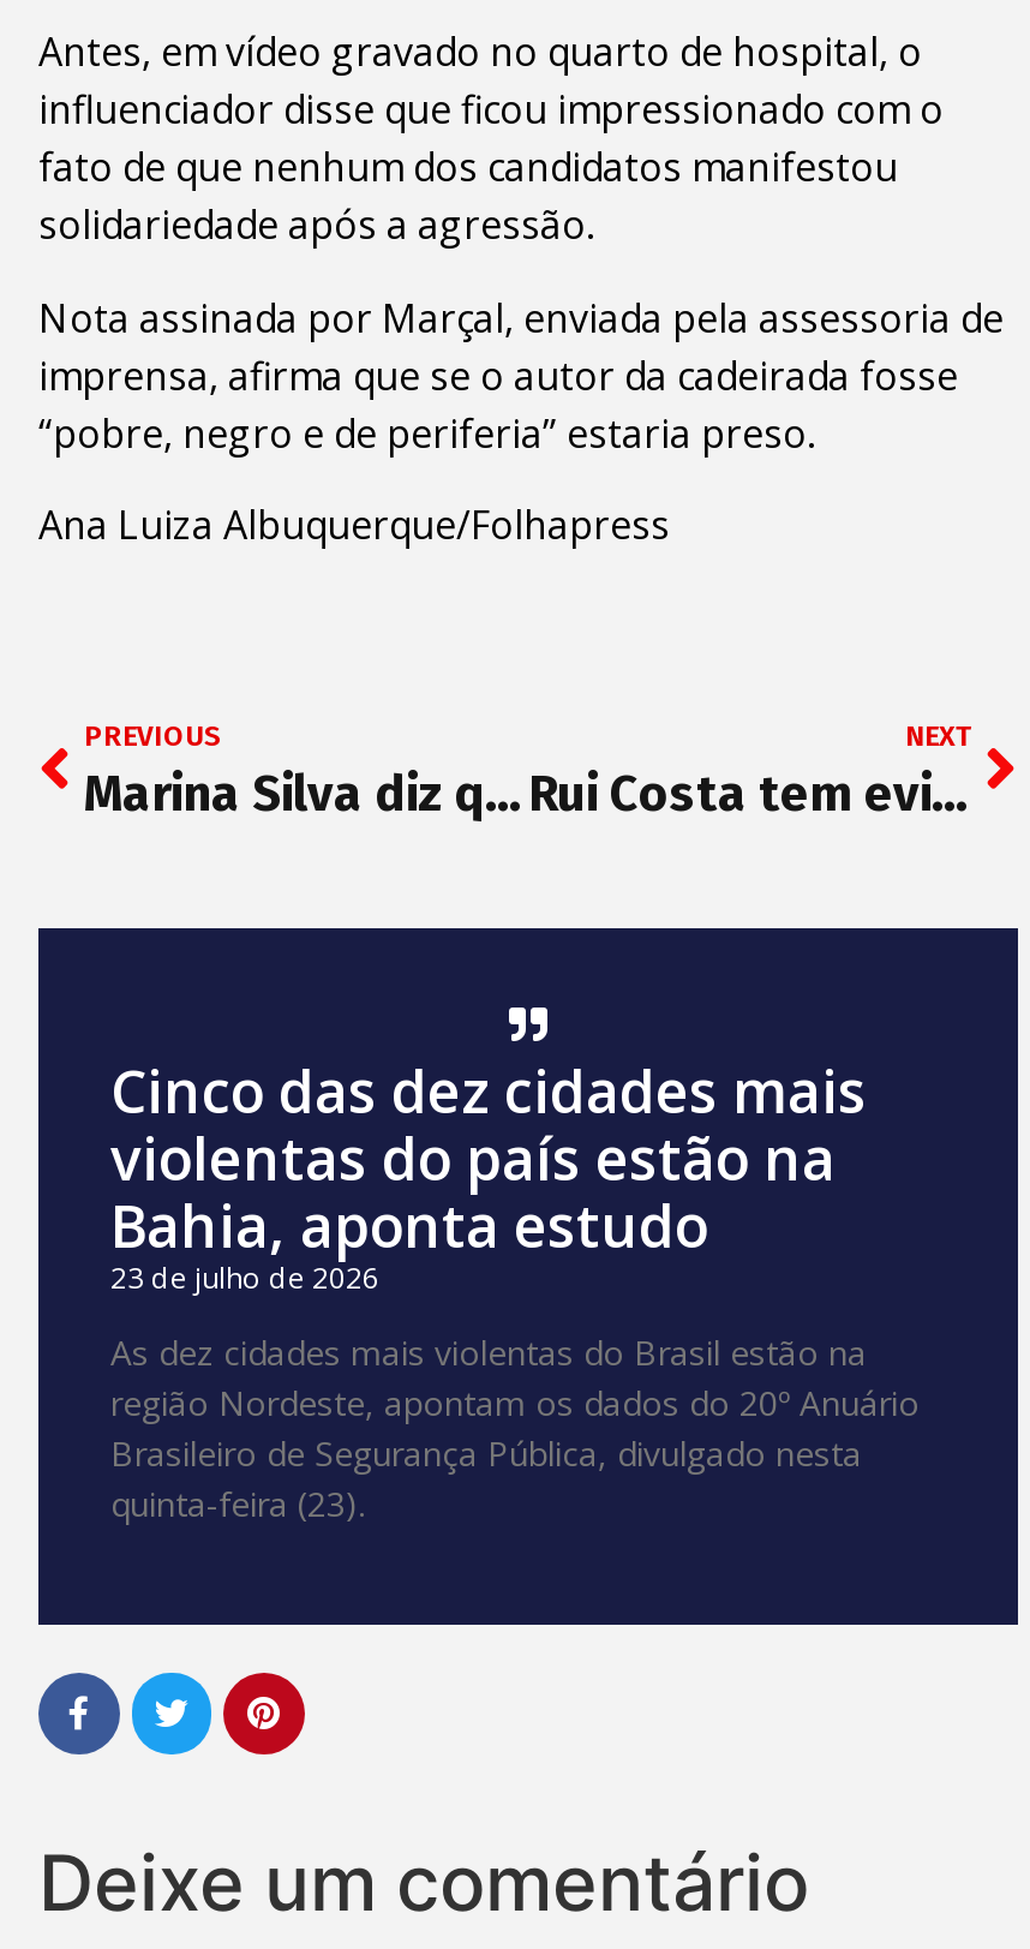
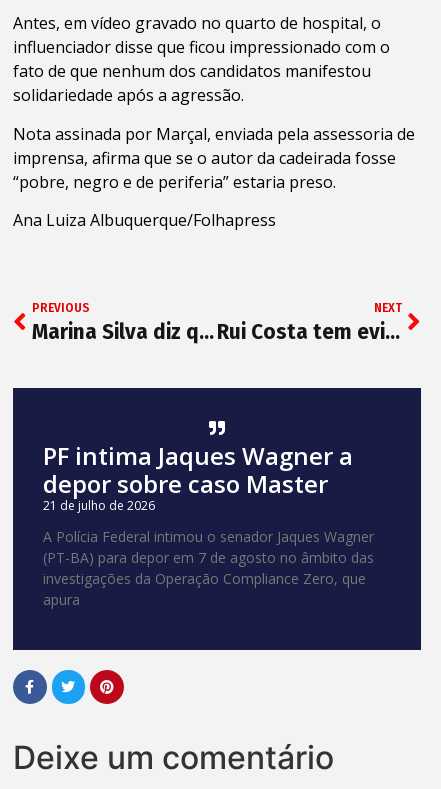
[110,1052,867,1299] Cinco das dez cidades mais | violentas do país estão na | Bahia, aponta estudo | 23 de julho de 2026 -> [43,439,353,514] PF intima Jaques Wagner a | depor sobre caso Master | 21 de julho de 2026
[110,1330,920,1527] As dez cidades mais violentas do Brasil estão na | região Nordeste, apontam os dados do 20º Anuário | Brasileiro de Segurança Pública, divulgado nesta | quinta-feira (23). -> [43,527,374,609] A Polícia Federal intimou o senador Jaques Wagner | (PT-BA) para depor em 7 de agosto no âmbito das | investigações da Operação Compliance Zero, que | apura

